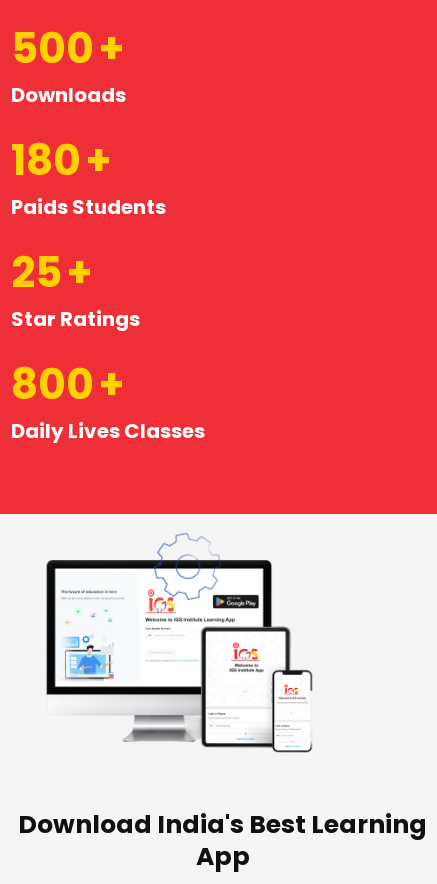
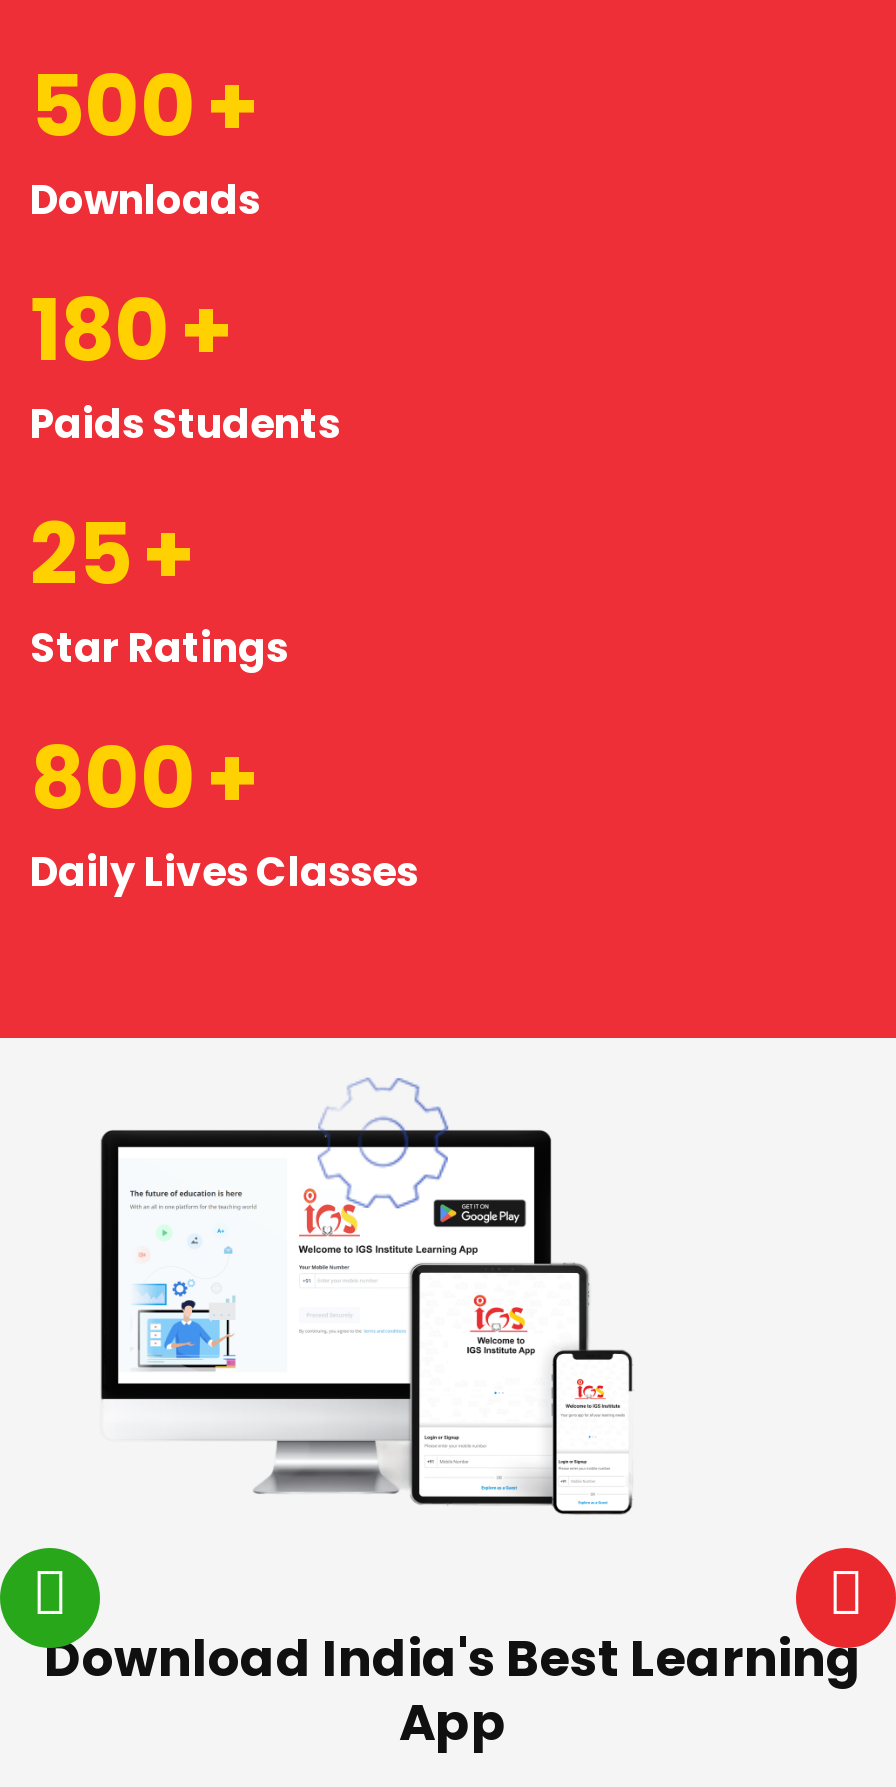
none -> [6,1546,102,1648] [image]
none -> [794,1546,890,1644] [image]

